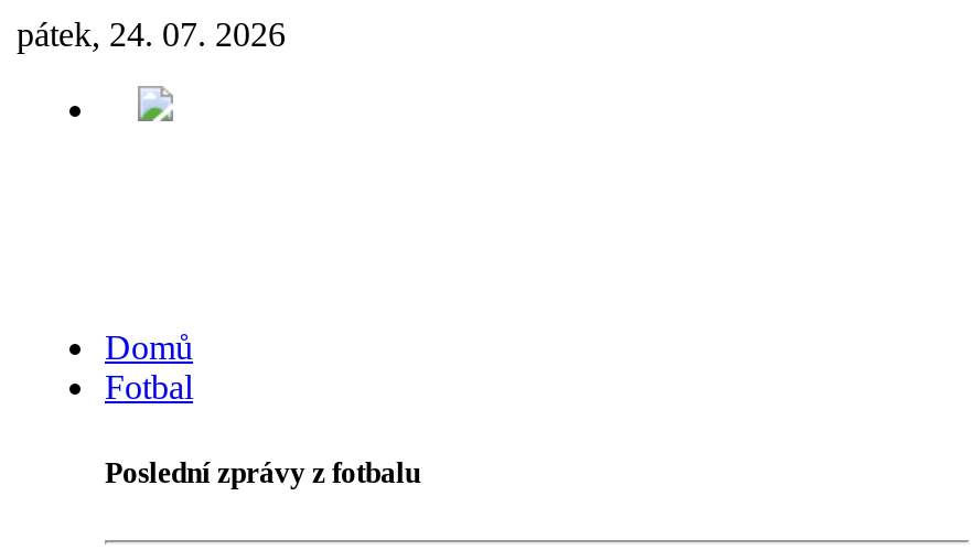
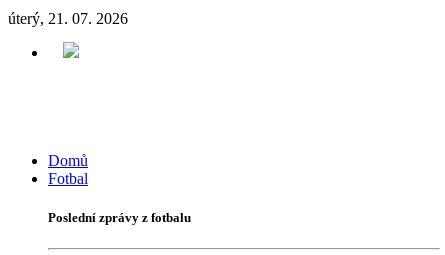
[17,15,286,53] pátek, 24. 07. 2026 -> [8,10,128,27] úterý, 21. 07. 2026

